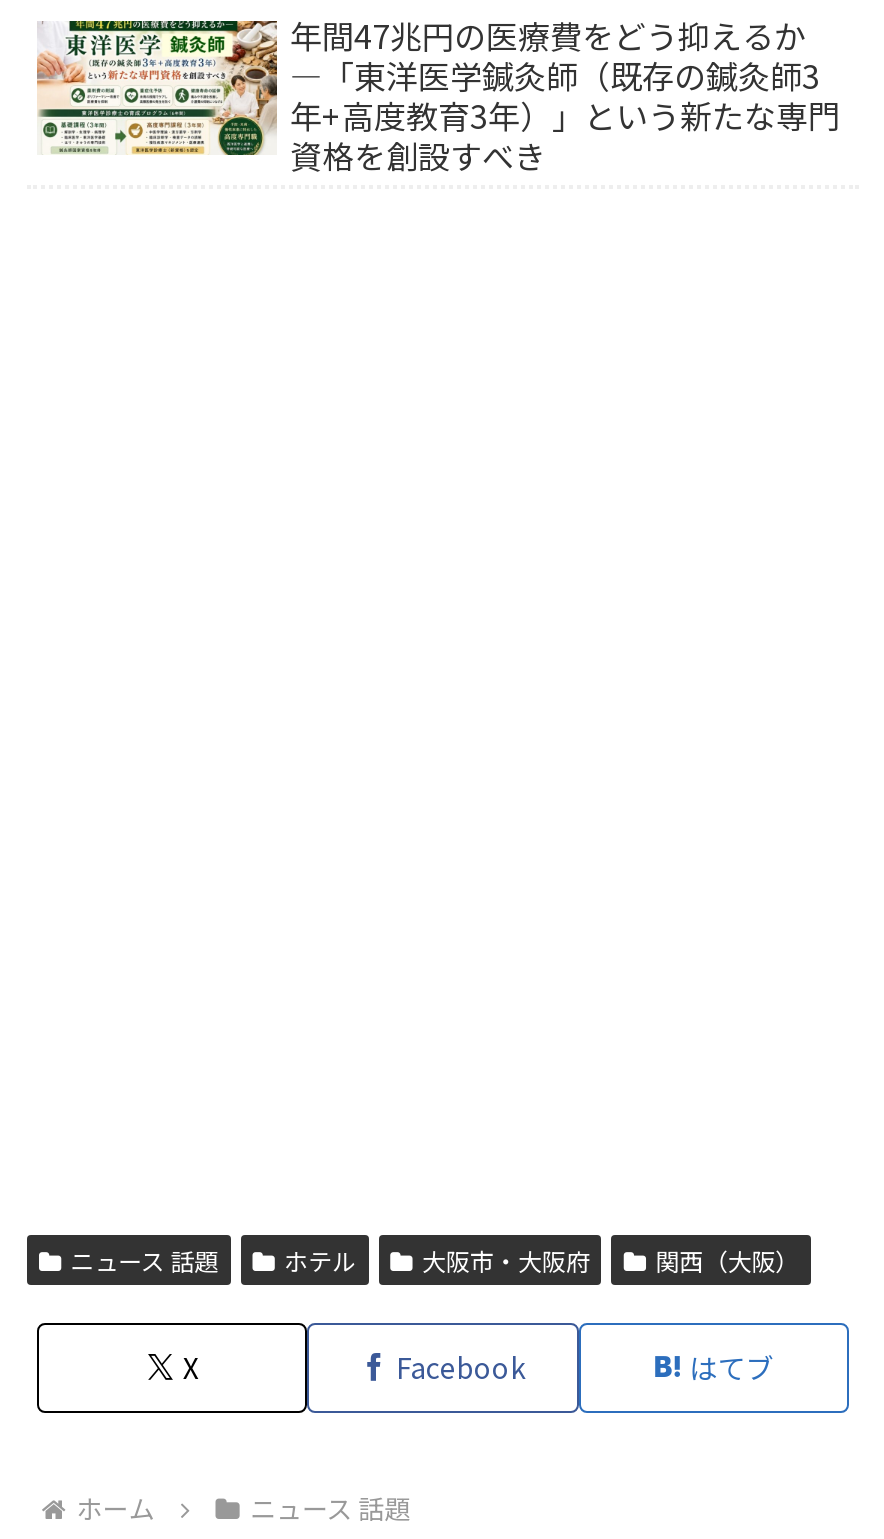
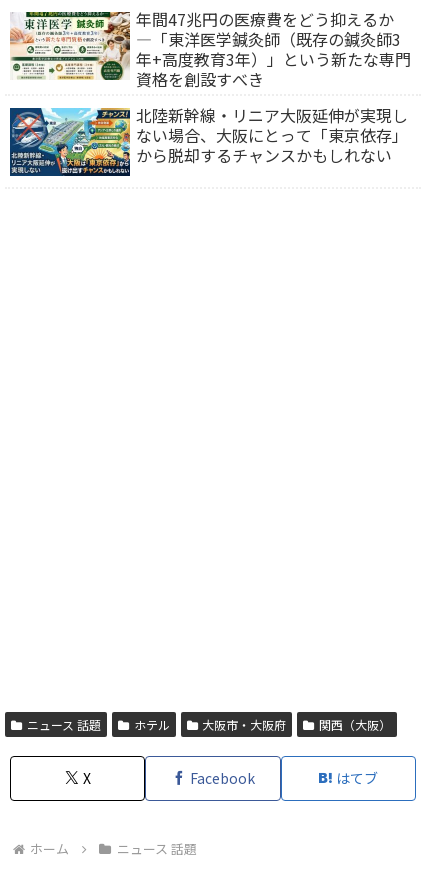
none -> [9,103,408,177] [image] | 北陸新幹線・リニア大阪延伸が実現し | ない場合、大阪にとって「東京依存」 | から脱却するチャンスかもしれない

